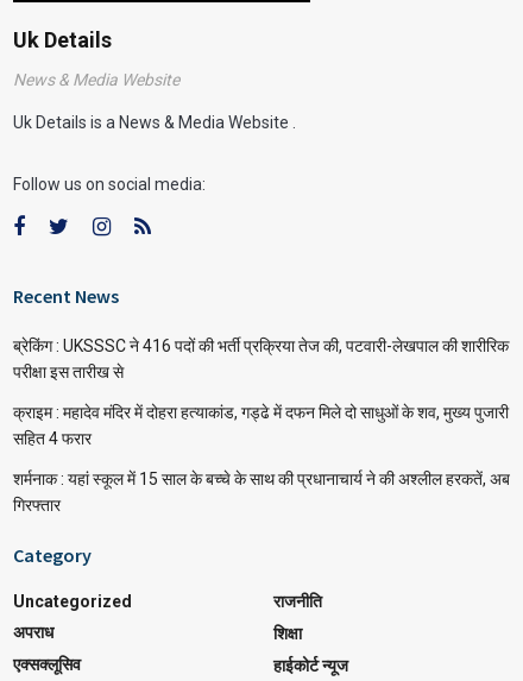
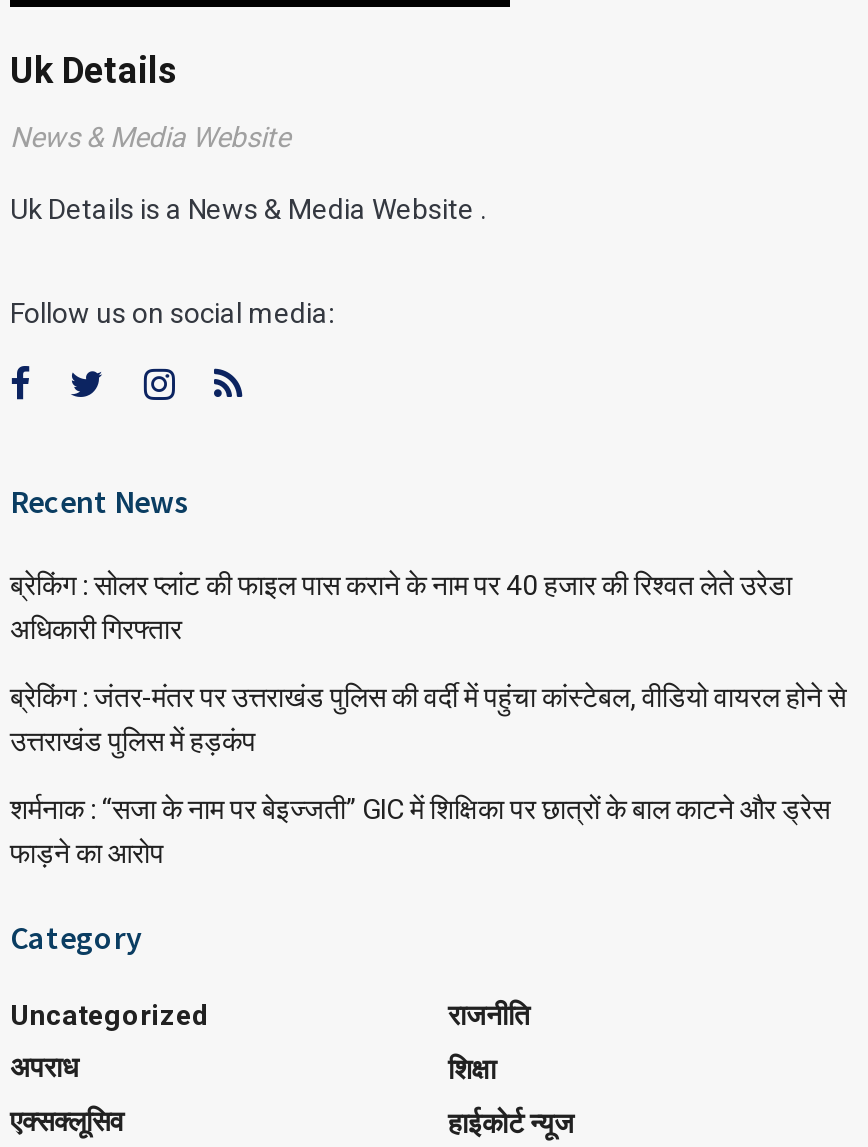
[13,336,509,381] ब्रेकिंग : UKSSSC ने 416 पदों की भर्ती प्रक्रिया तेज की, पटवारी-लेखपाल की शारीरिक | परीक्षा इस तारीख से -> [10,568,792,644] ब्रेकिंग : सोलर प्लांट की फाइल पास कराने के नाम पर 40 हजार की रिश्वत लेते उरेडा | अधिकारी गिरफ्तार
[13,403,509,448] क्राइम : महादेव मंदिर में दोहरा हत्याकांड, गड्ढे में दफन मिले दो साधुओं के शव, मुख्य पुजारी | सहित 4 फरार -> [10,680,846,756] ब्रेकिंग : जंतर-मंतर पर उत्तराखंड पुलिस की वर्दी में पहुंचा कांस्टेबल, वीडियो वायरल होने से | उत्तराखंड पुलिस में हड़कंप
[13,469,510,514] शर्मनाक : यहां स्कूल में 15 साल के बच्चे के साथ की प्रधानाचार्य ने की अश्लील हरकतें, अब | गिरफ्तार -> [10,792,830,868] शर्मनाक : “सजा के नाम पर बेइज्जती” GIC में शिक्षिका पर छात्रों के बाल काटने और ड्रेस | फाड़ने का आरोप

